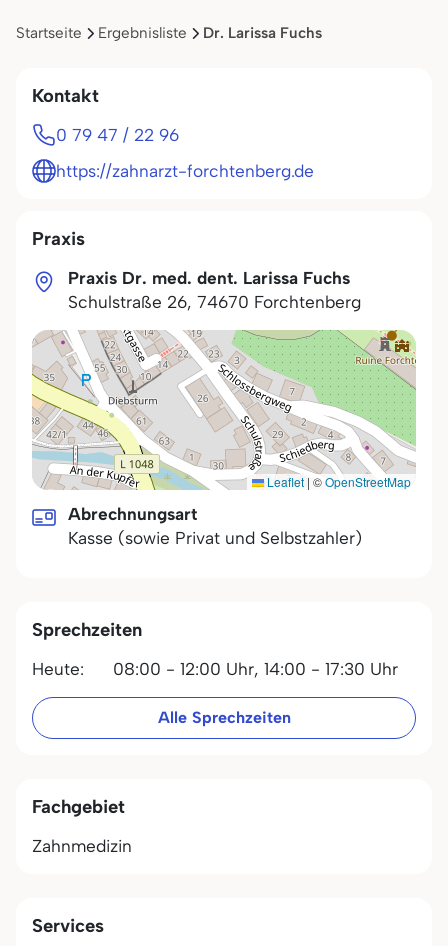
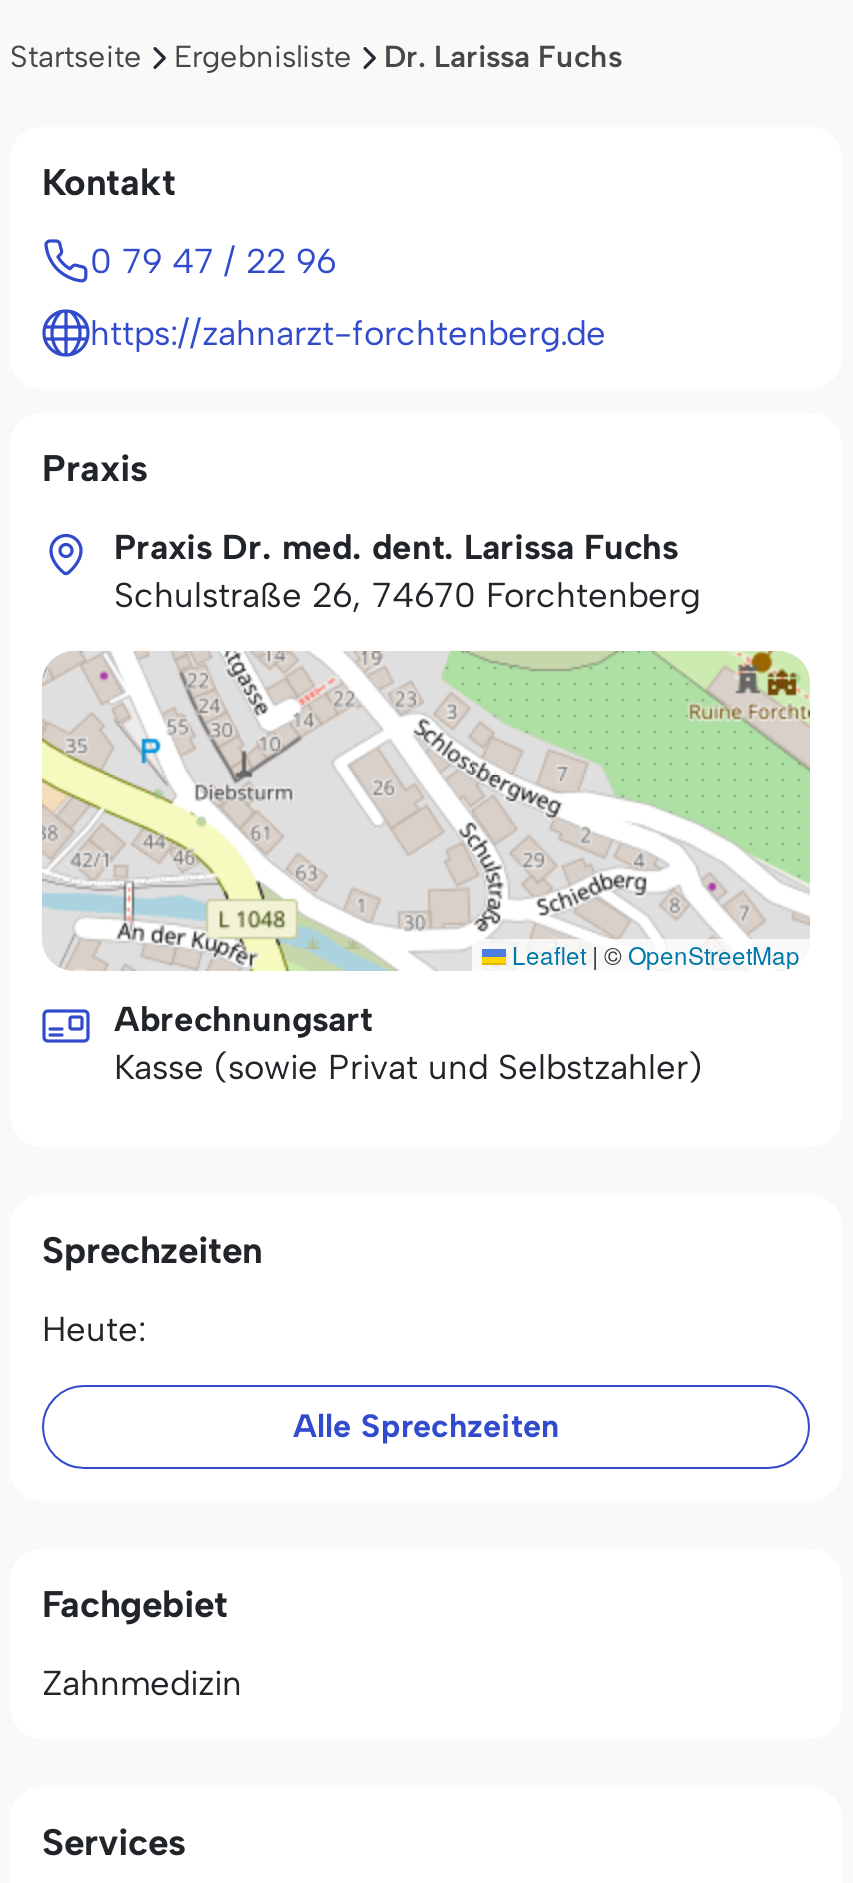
[113,659,398,679] 08:00 - 12:00 Uhr, 14:00 - 17:30 Uhr -> none

